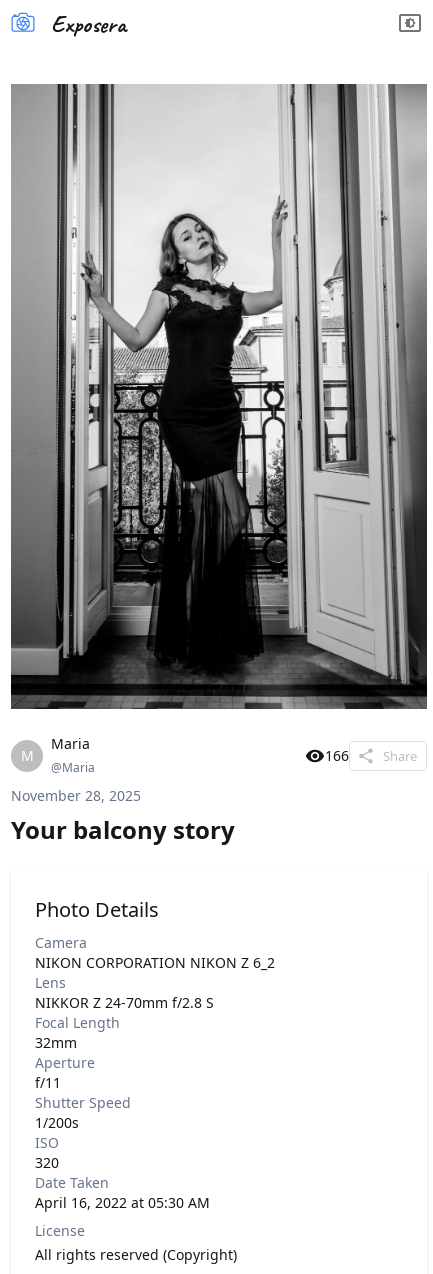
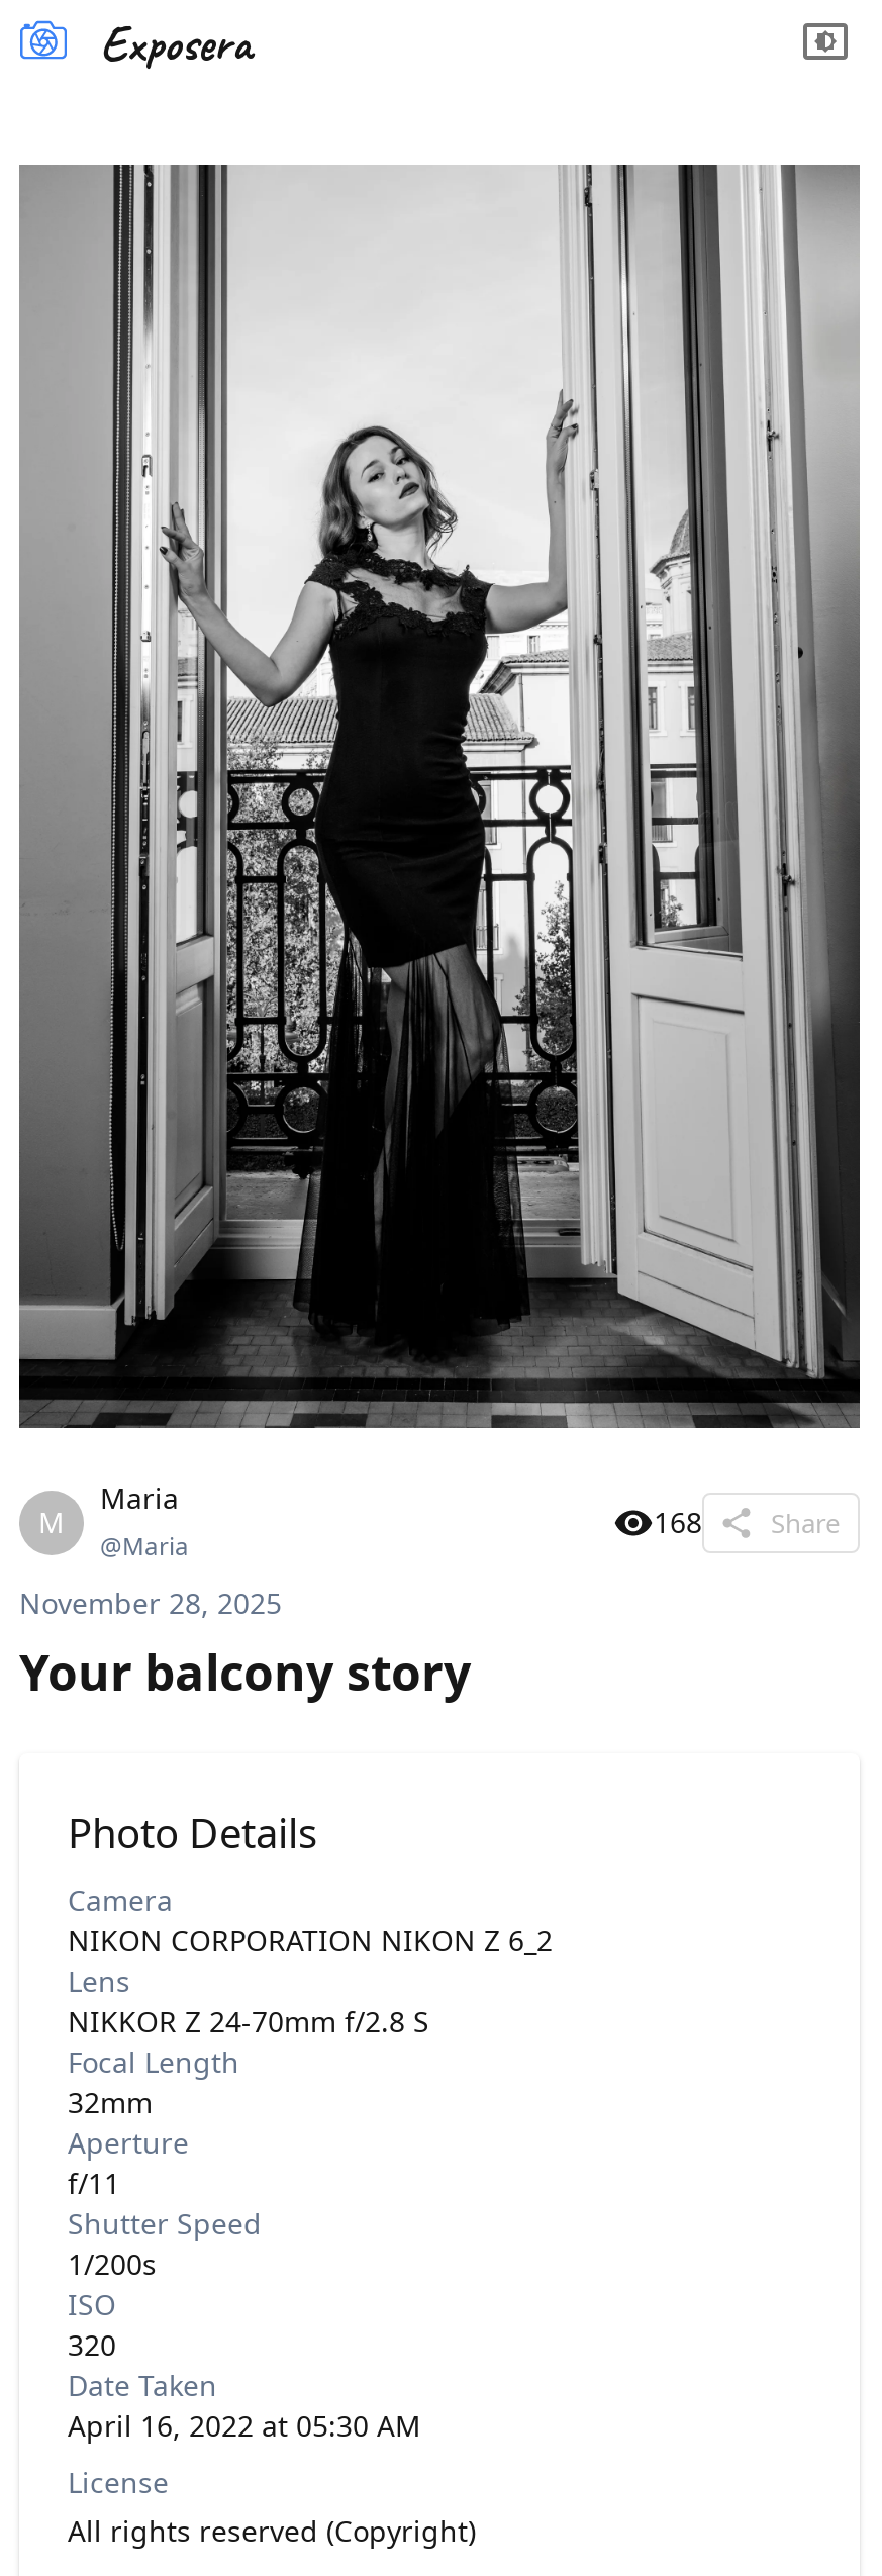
[325,746,417,765] 166 Share -> [654,1502,840,1541] 168 Share

